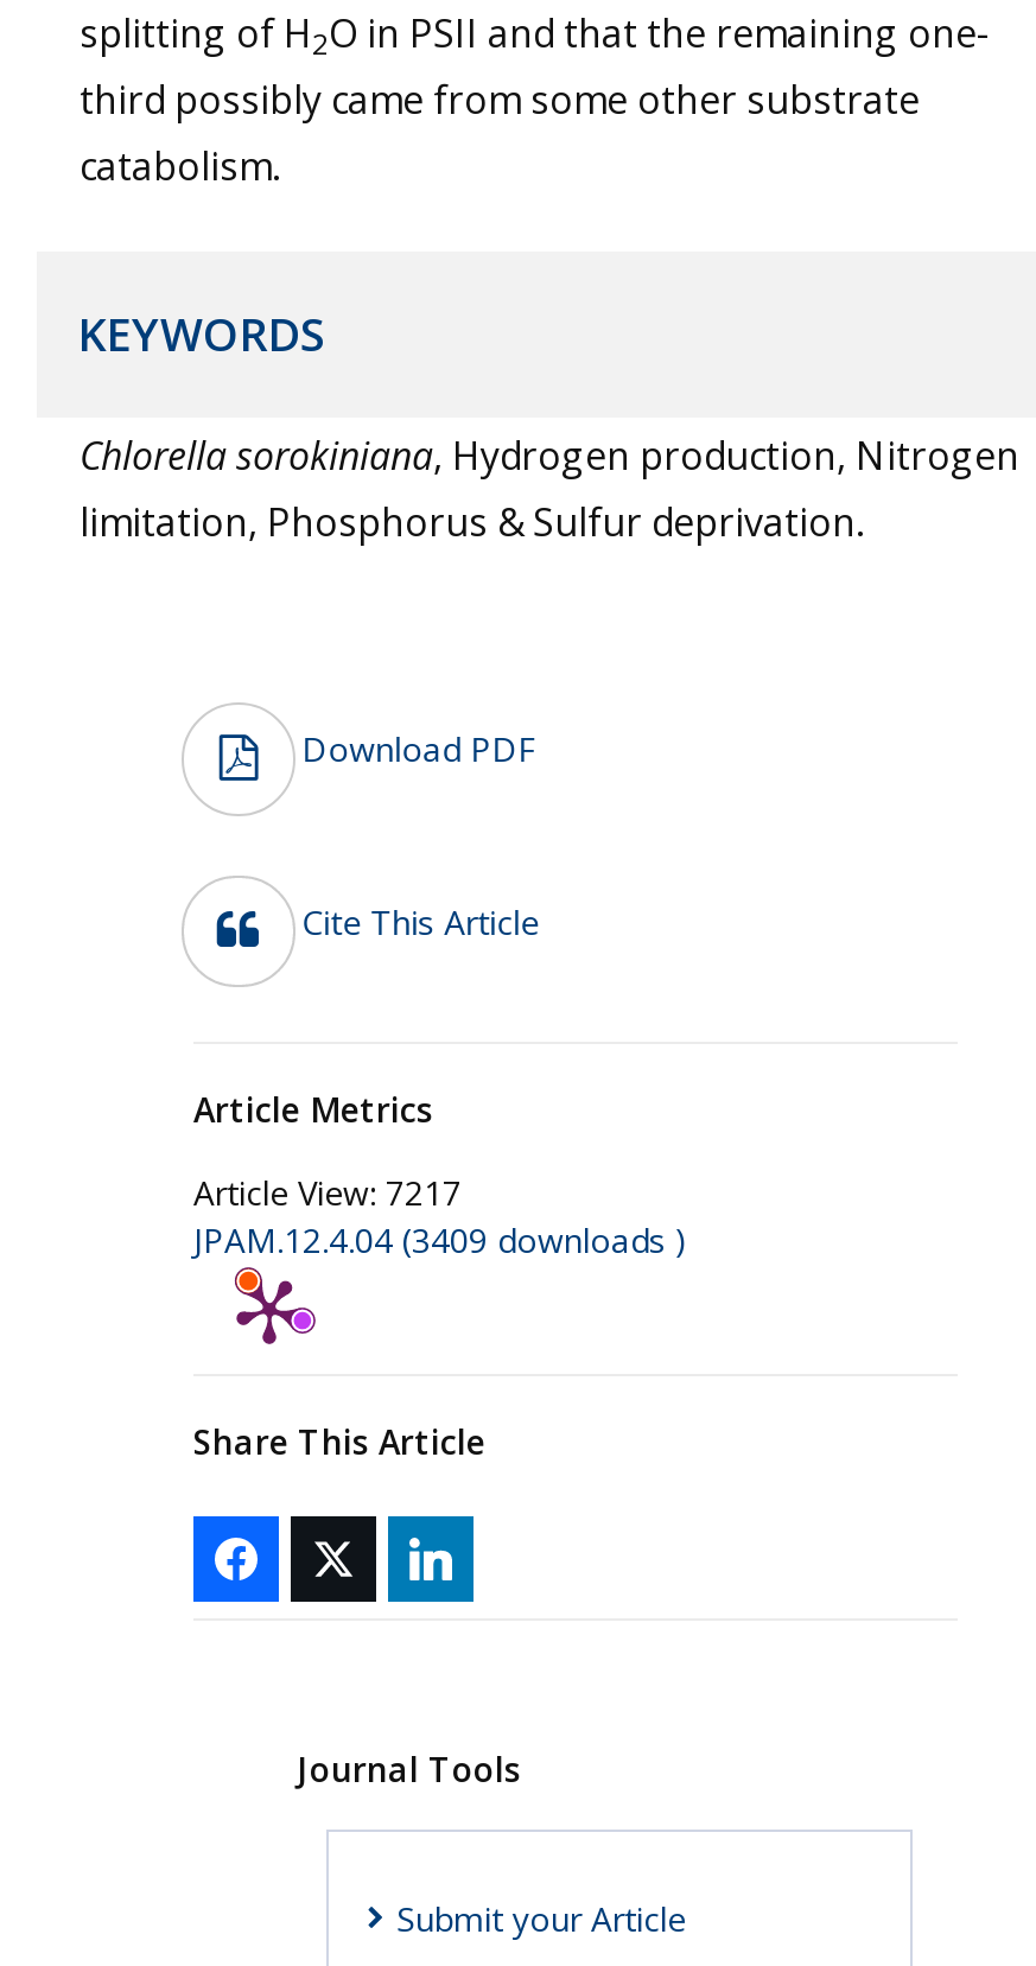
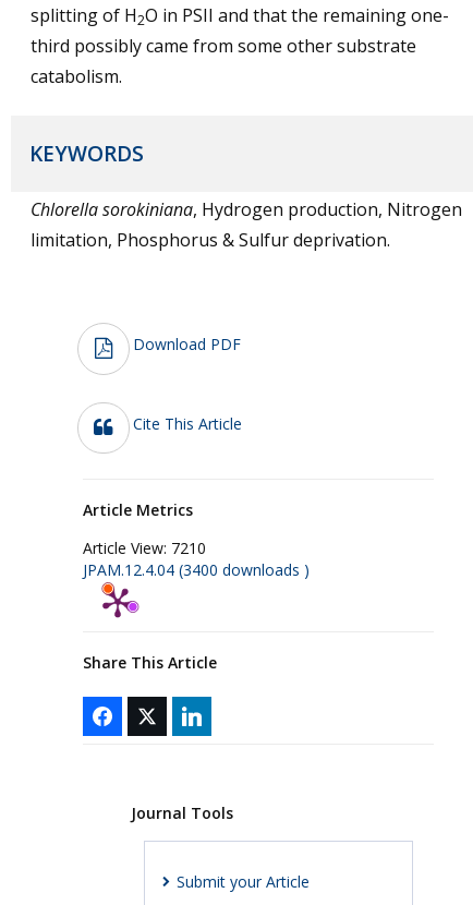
[193,1169,462,1214] Article View: 7217 -> [83,537,206,558] Article View: 7210
[193,1216,687,1261] JPAM.12.4.04 (3409 downloads ) -> [83,559,310,580] JPAM.12.4.04 (3400 downloads )

